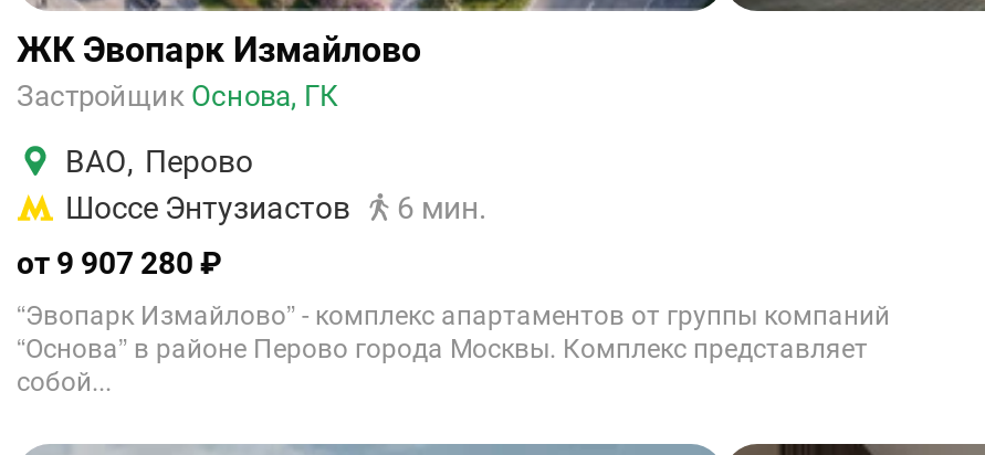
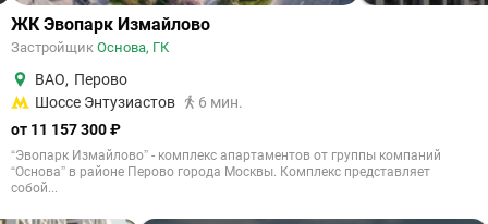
[17,245,222,281] от 9 907 280 ₽ -> [11,121,121,138] от 11 157 300 ₽

